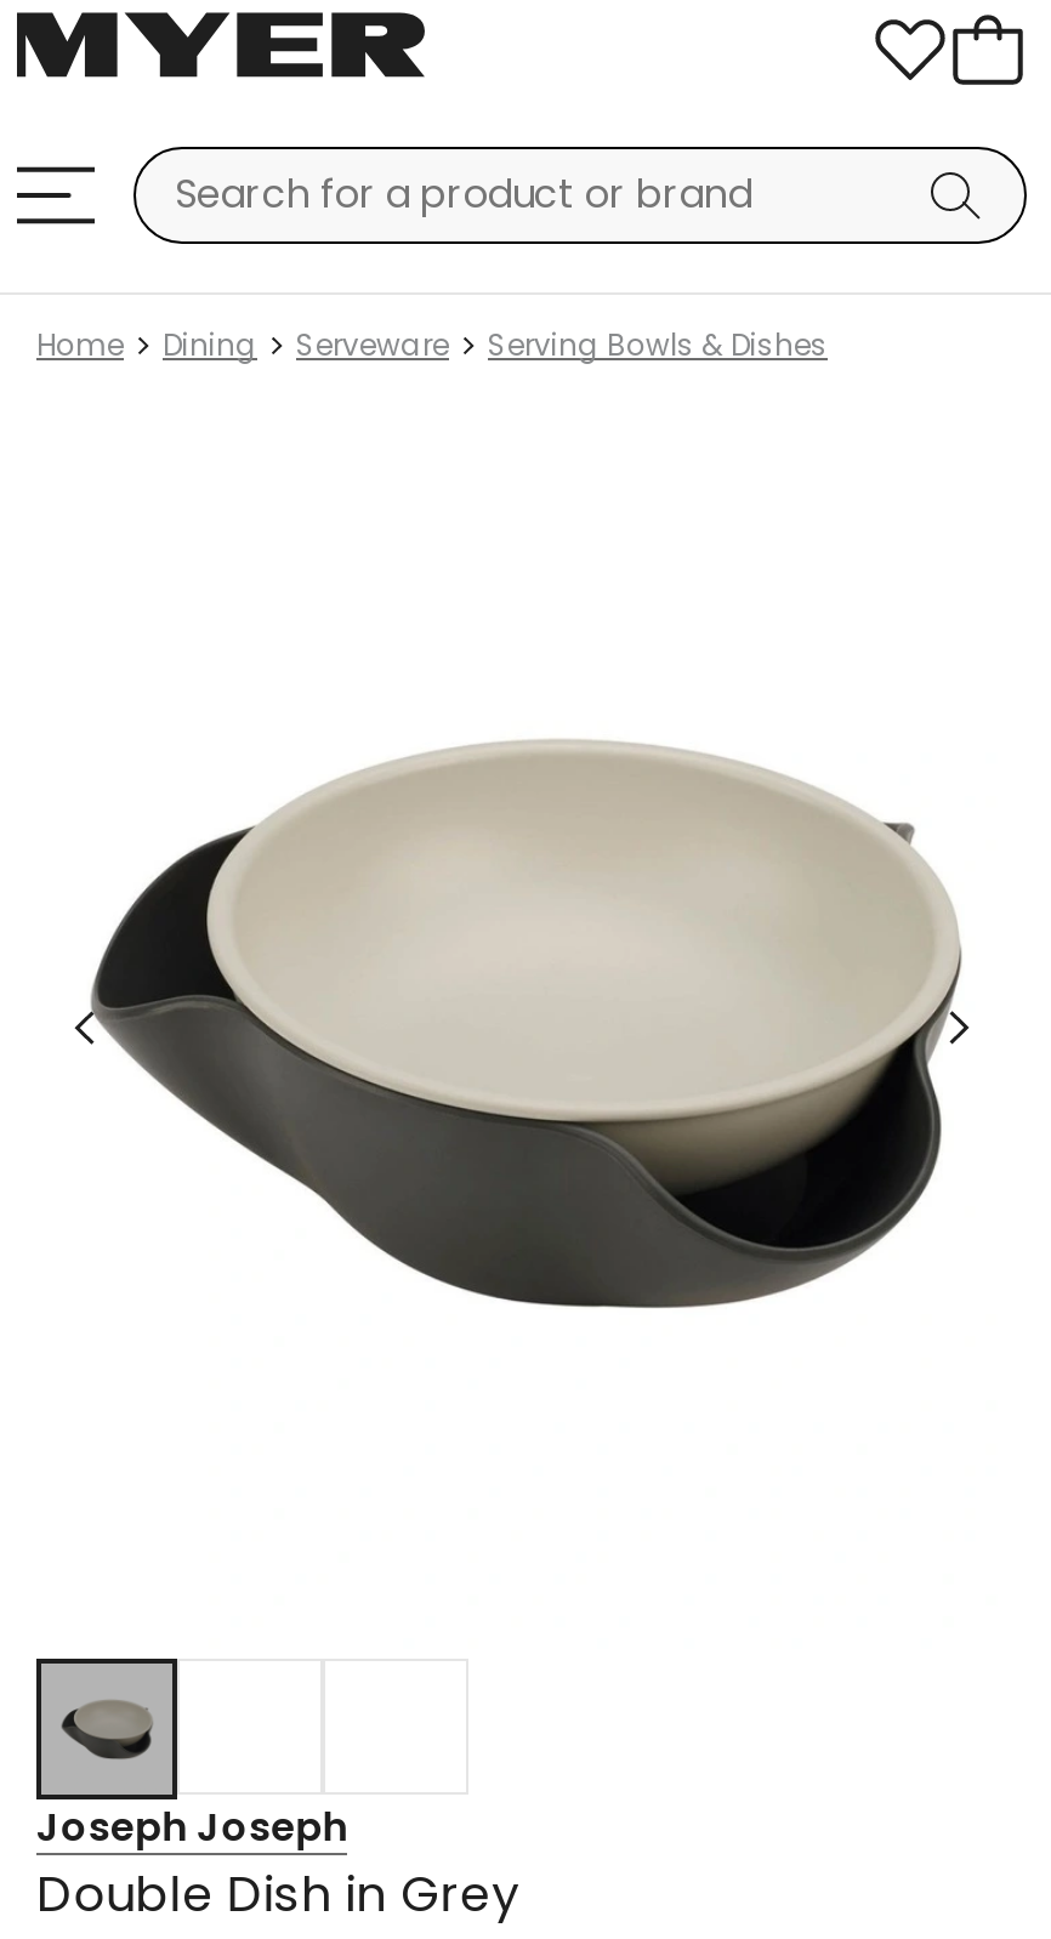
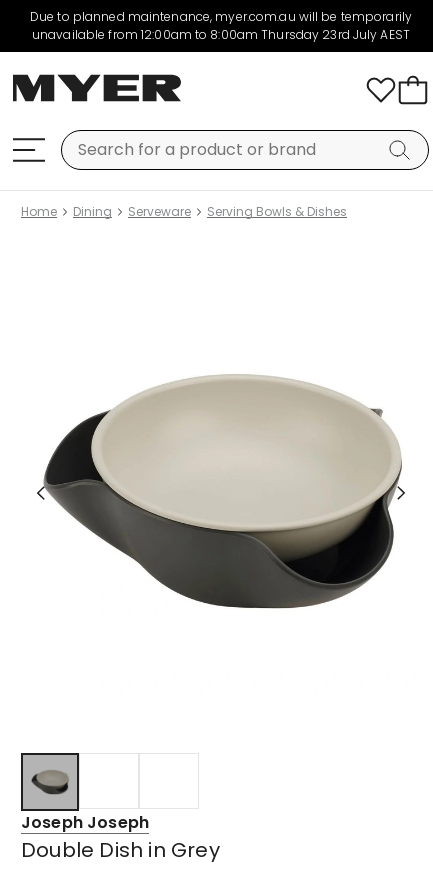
none -> [30,8,412,43] Due to planned maintenance, myer.com.au will be temporarily | unavailable from 12:00am to 8:00am Thursday 23rd July AEST

